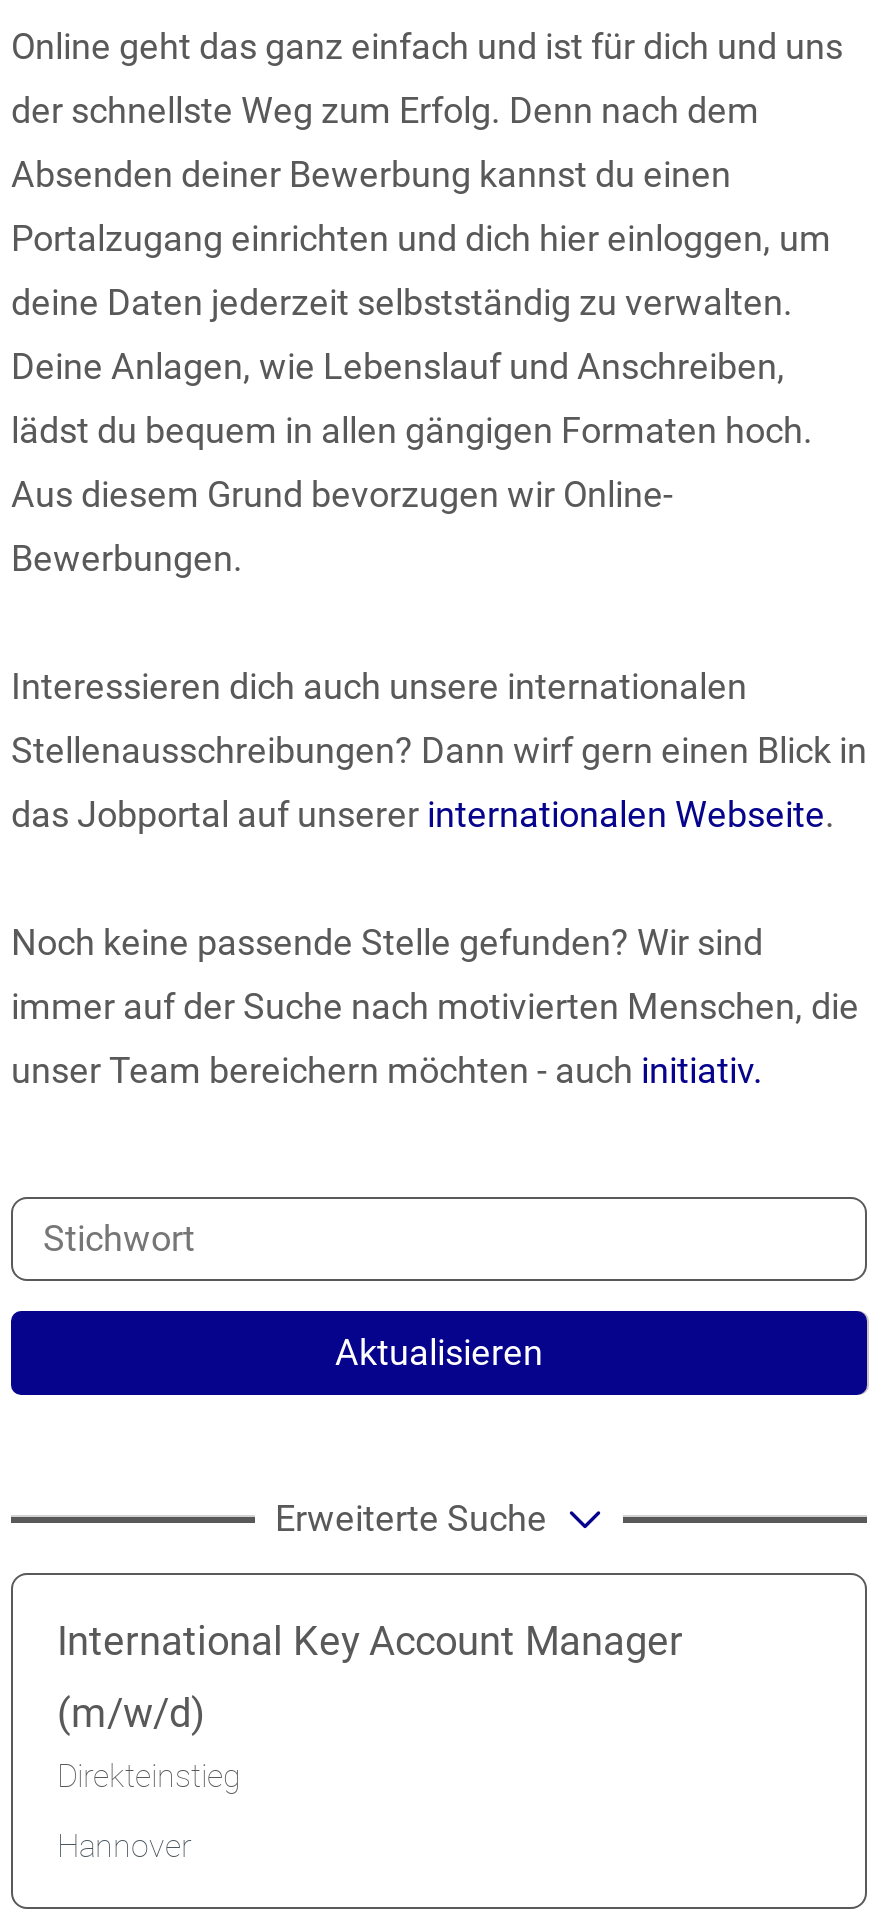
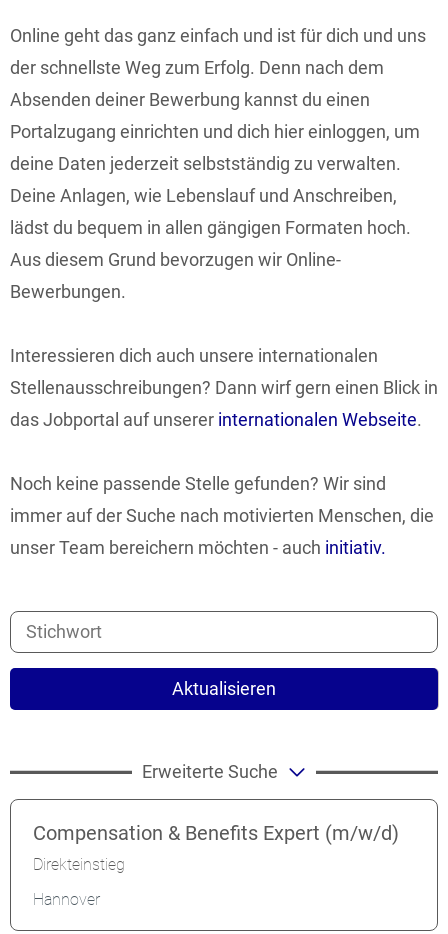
[57,1618,683,1738] International Key Account Manager | (m/w/d) -> [33,821,399,845] Compensation & Benefits Expert (m/w/d)

